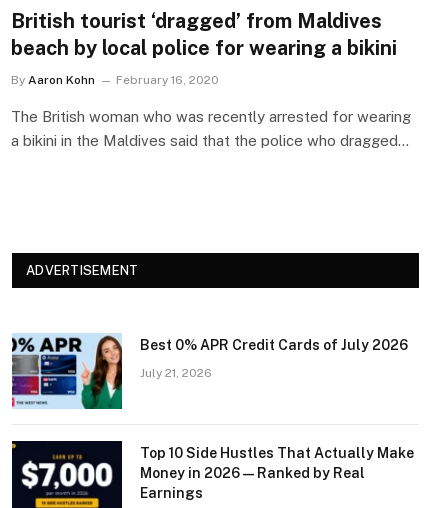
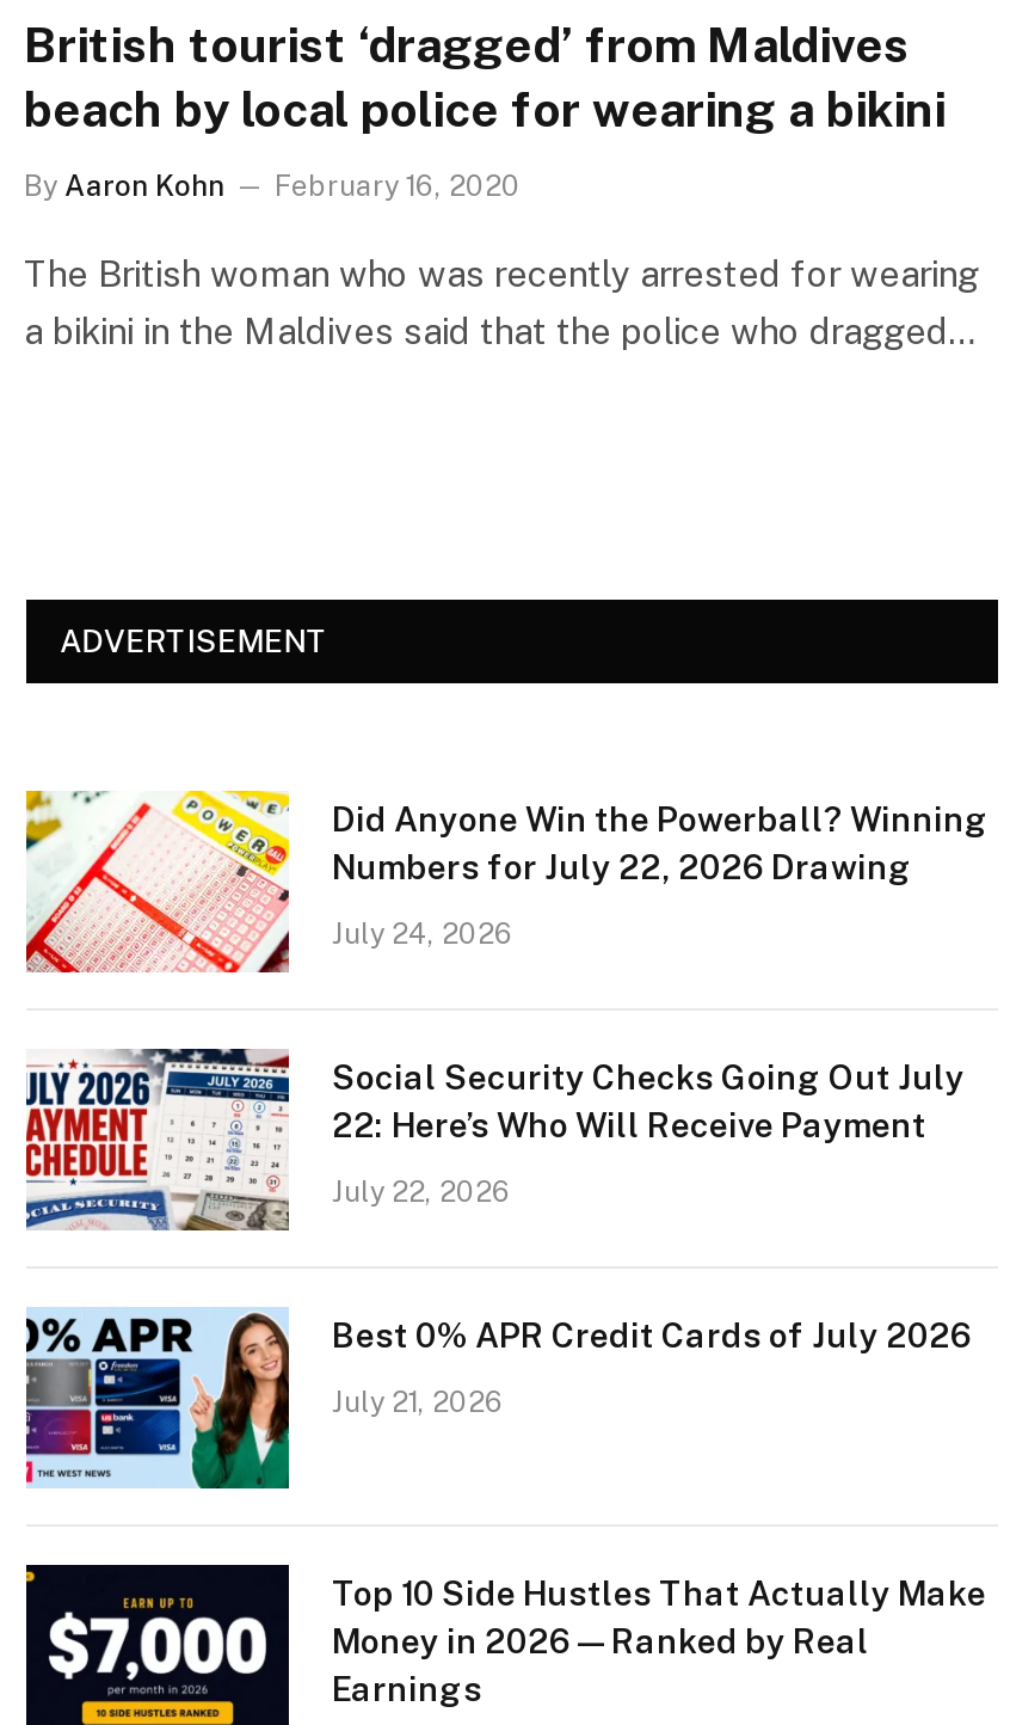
none -> [24,788,989,975] [image] | Did Anyone Win the Powerball? Winning | Numbers for July 22, 2026 Drawing | July 24, 2026
none -> [24,1046,965,1233] [image] | Social Security Checks Going Out July | 22: Here’s Who Will Receive Payment | July 22, 2026

